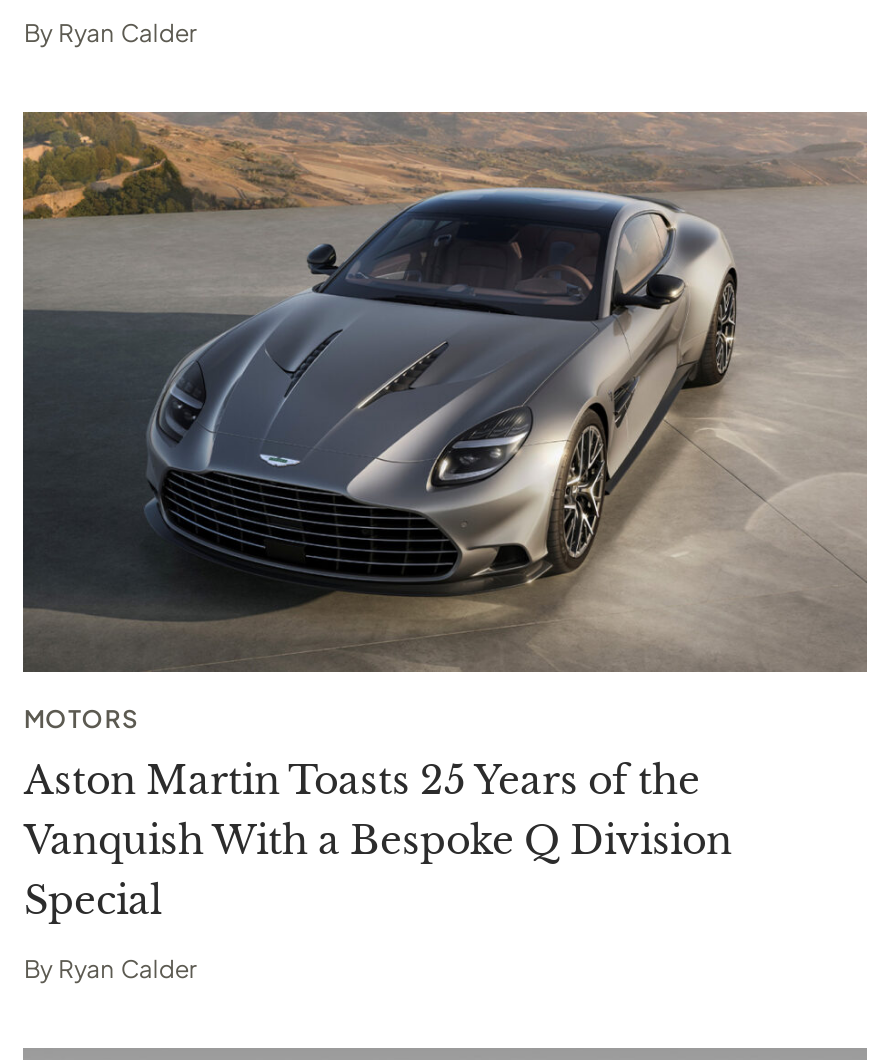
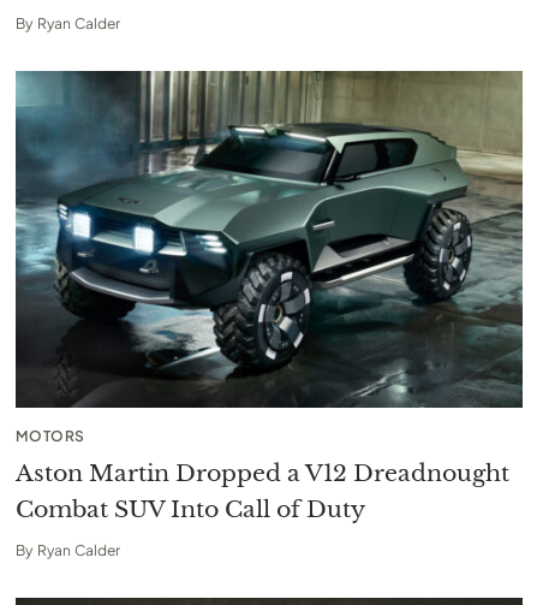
[21,110,869,674] [image] -> [14,70,523,409] [image]
[24,758,732,924] Aston Martin Toasts 25 Years of the | Vanquish With a Bespoke Q Division | Special -> [16,460,510,523] Aston Martin Dropped a V12 Dreadnought | Combat SUV Into Call of Duty

